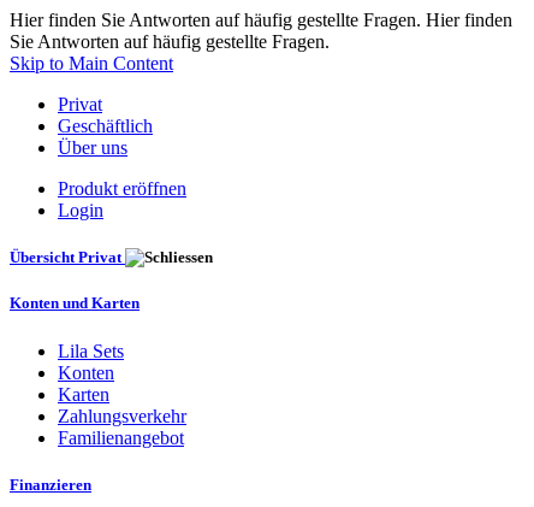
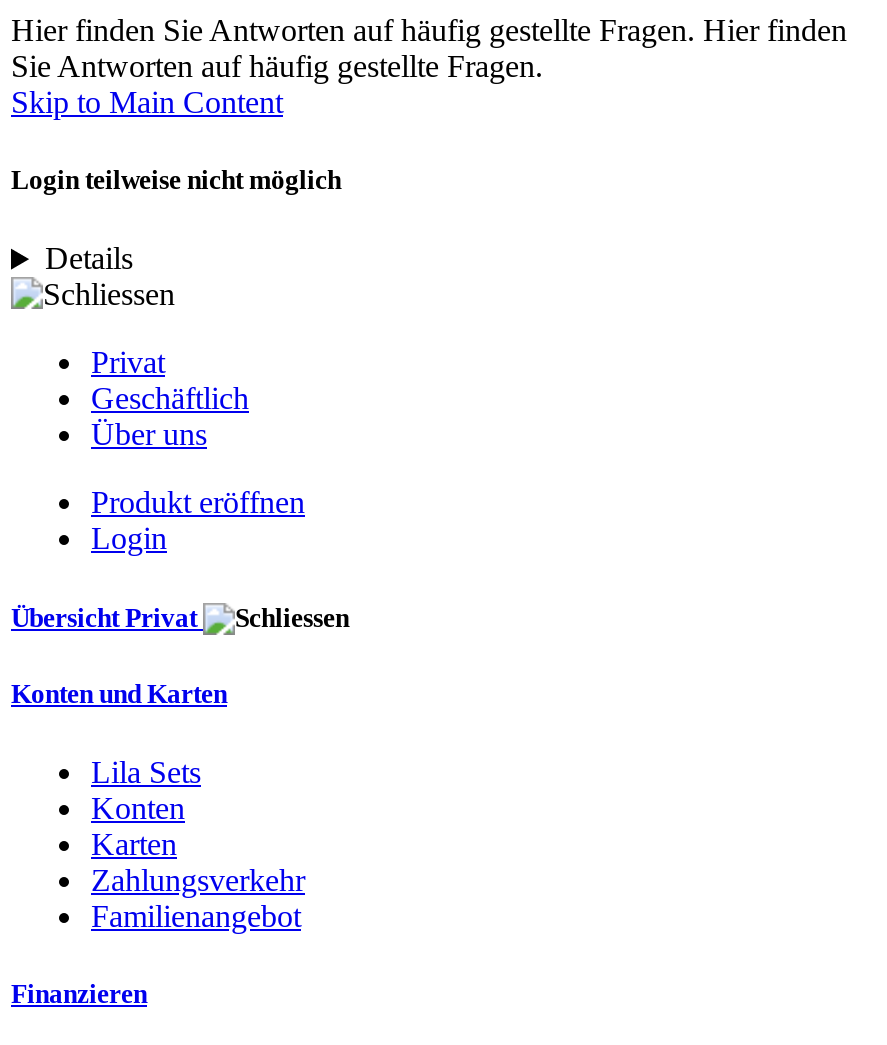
none -> [11,165,341,276] Login teilweise nicht möglich | Details

